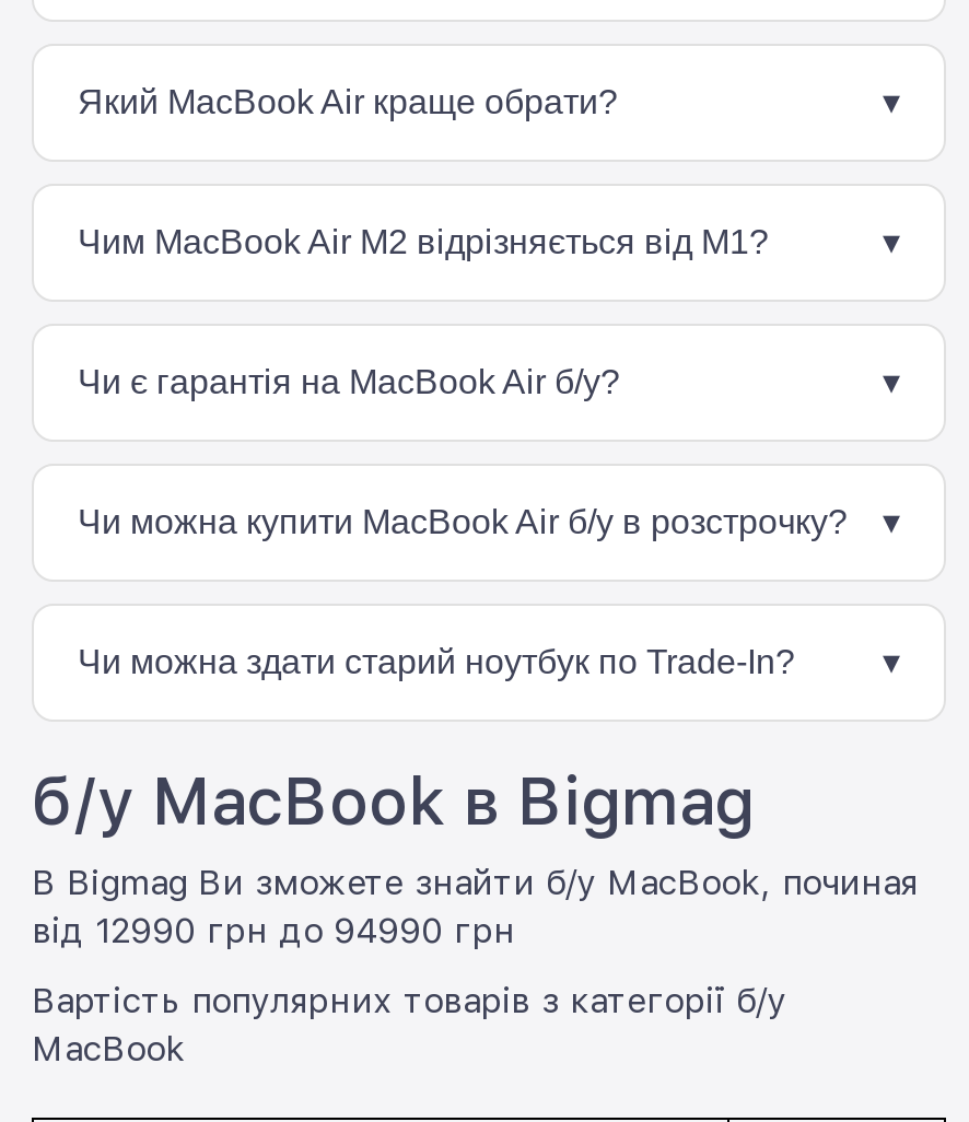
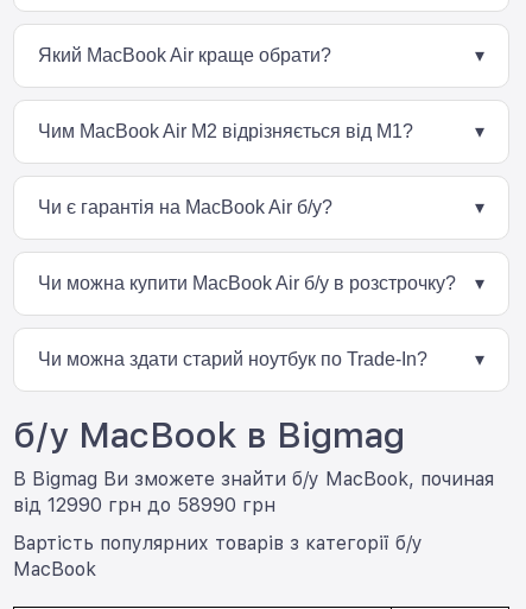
[32,909,515,951] від 12990 грн до 94990 грн -> [13,493,275,516] від 12990 грн до 58990 грн

